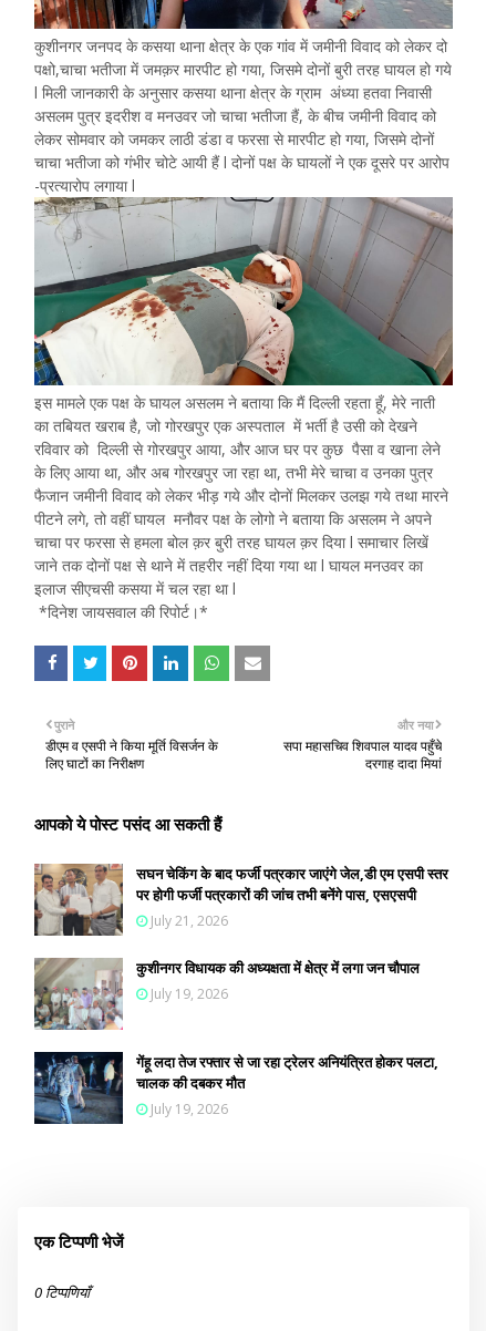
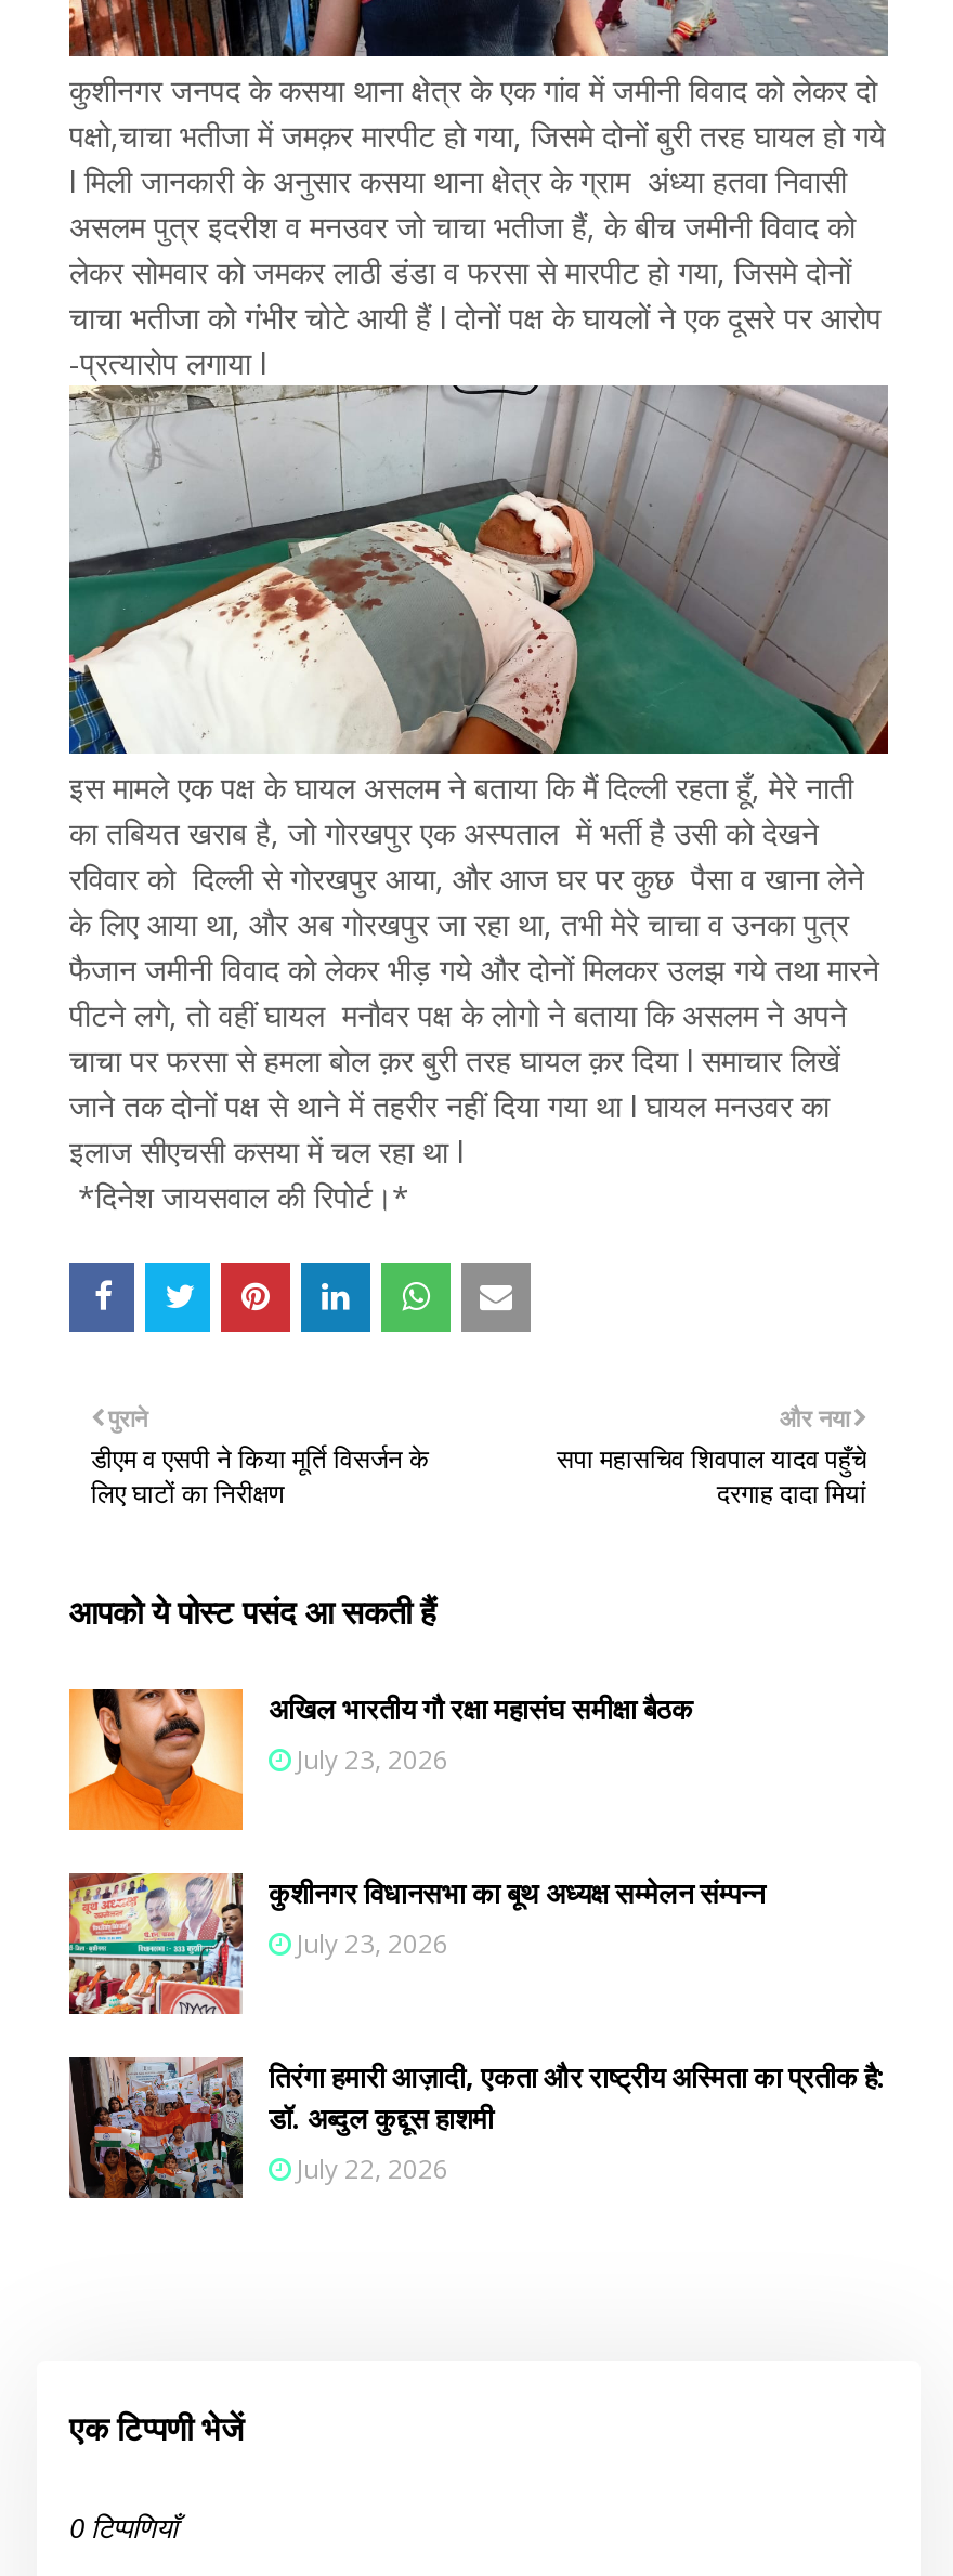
[33,864,448,937] [image] | सघन चेकिंग के बाद फर्जी पत्रकार जाएंगे जेल,डी एम एसपी स्तर | पर होगी फर्जी पत्रकारों की जांच तभी बनेंगे पास, एसएसपी | July 21, 2026 -> [67,1687,693,1832] [image] | अखिल भारतीय गौ रक्षा महासंघ समीक्षा बैठक | July 23, 2026
[33,958,420,1031] [image] | कुशीनगर विधायक की अध्यक्षता में क्षेत्र में लगा जन चौपाल | July 19, 2026 -> [67,1873,765,2016] [image] | कुशीनगर विधानसभा का बूथ अध्यक्ष सम्मेलन संम्पन्न | July 23, 2026
[33,1051,438,1125] [image] | गेंहू लदा तेज रफ्तार से जा रहा ट्रेलर अनियंत्रित होकर पलटा, | चालक की दबकर मौत | July 19, 2026 -> [67,2055,886,2200] [image] | तिरंगा हमारी आज़ादी, एकता और राष्ट्रीय अस्मिता का प्रतीक है: | डॉ. अब्दुल कुद्दूस हाशमी | July 22, 2026

